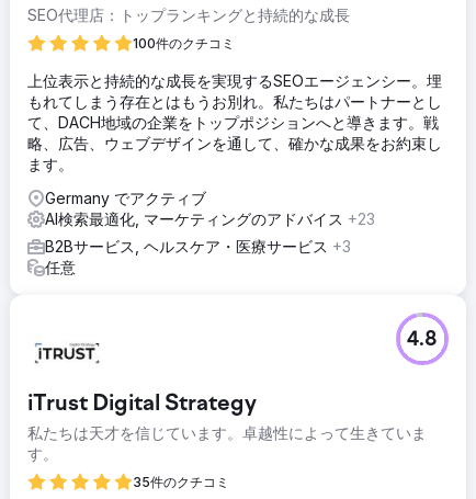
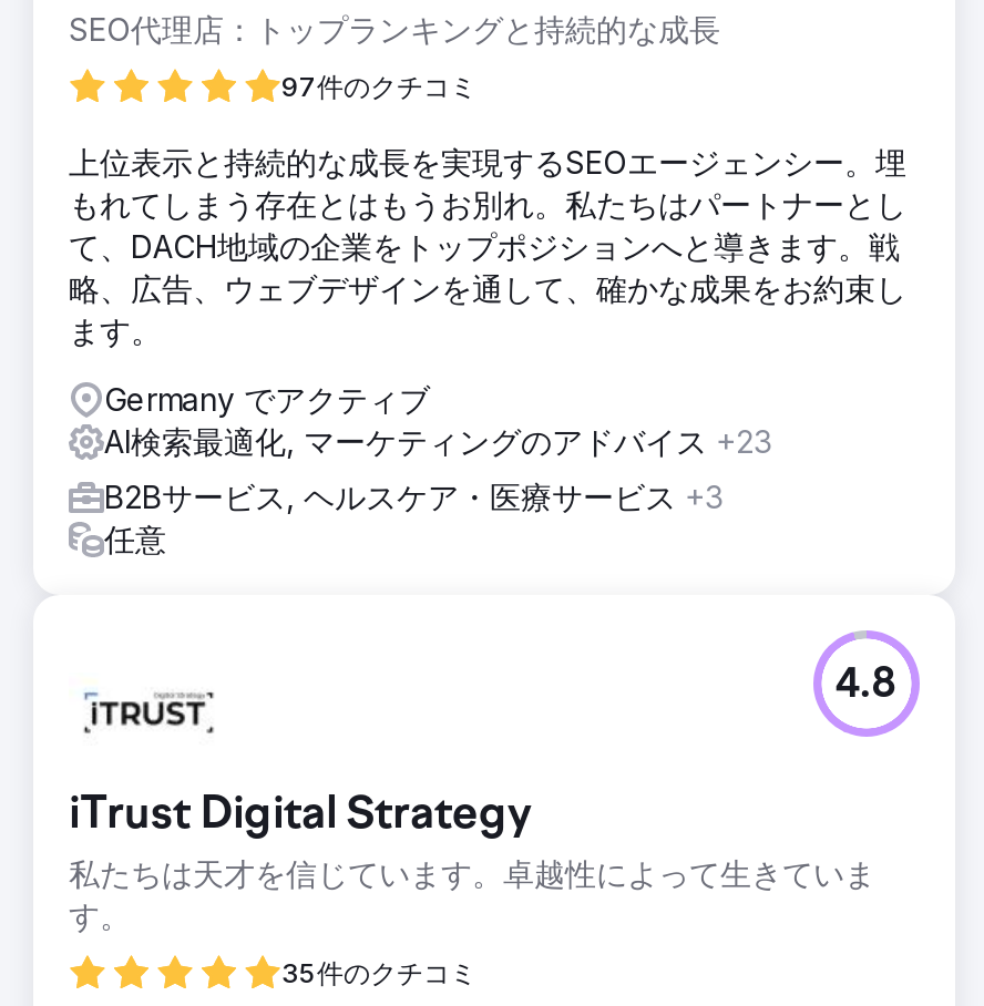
[133,35,235,51] 100件のクチコミ -> [281,69,476,102] 97件のクチコミ

